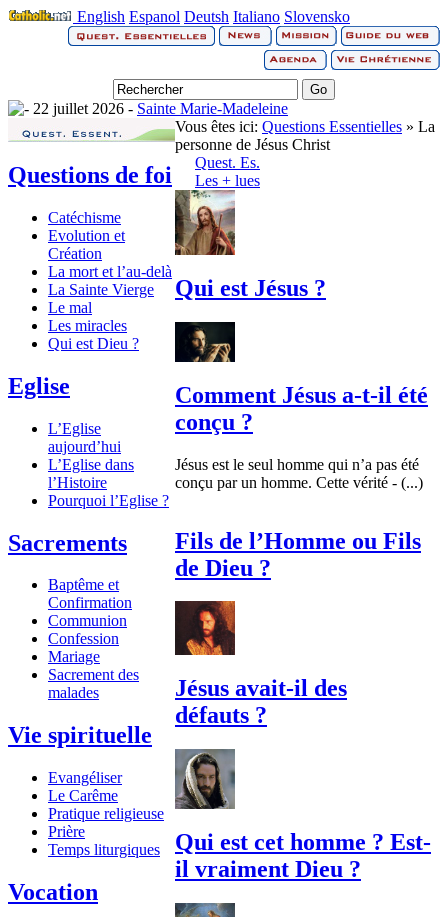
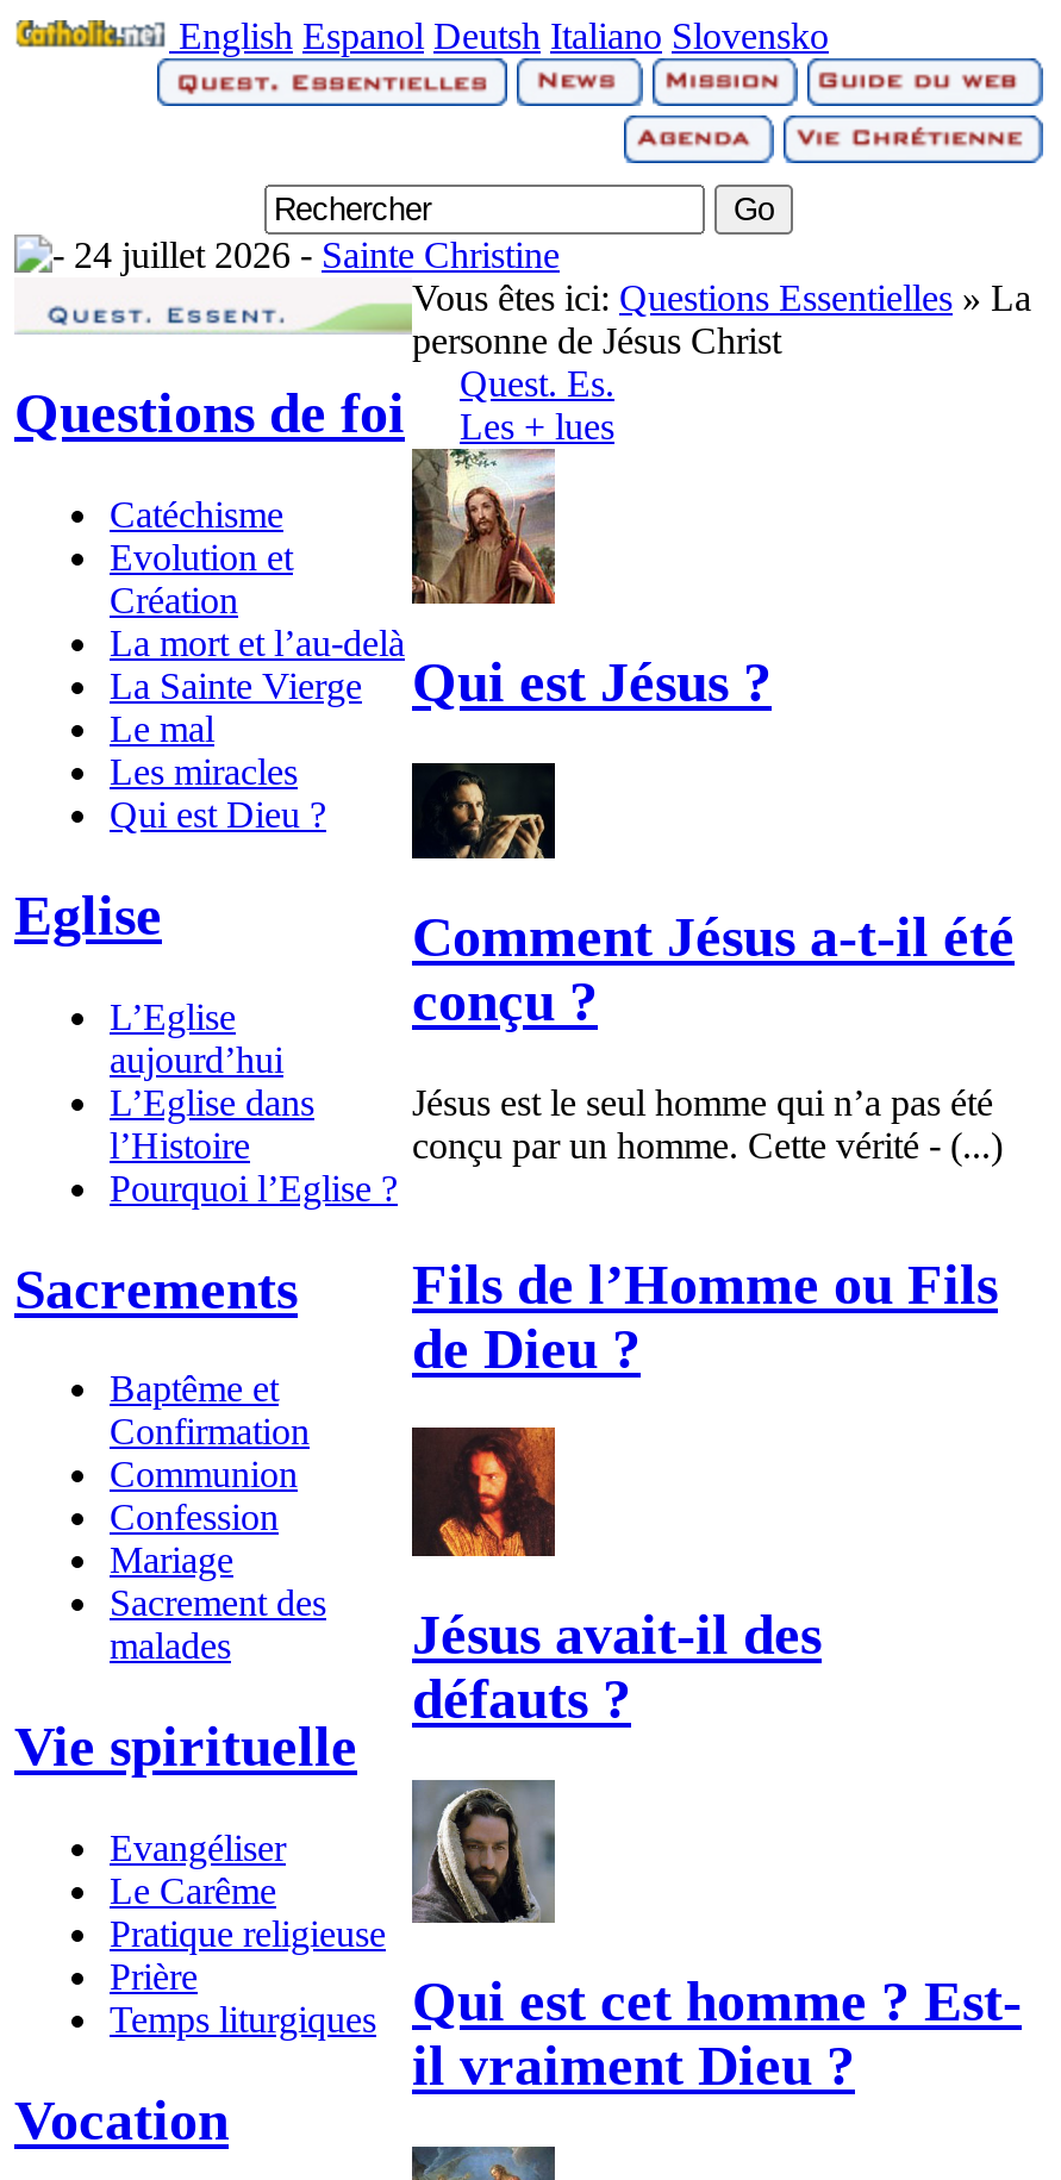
[29,100,288,117] 22 juillet 2026 -Sainte Marie-Madeleine -> [64,235,560,275] 24 juillet 2026 -Sainte Christine

